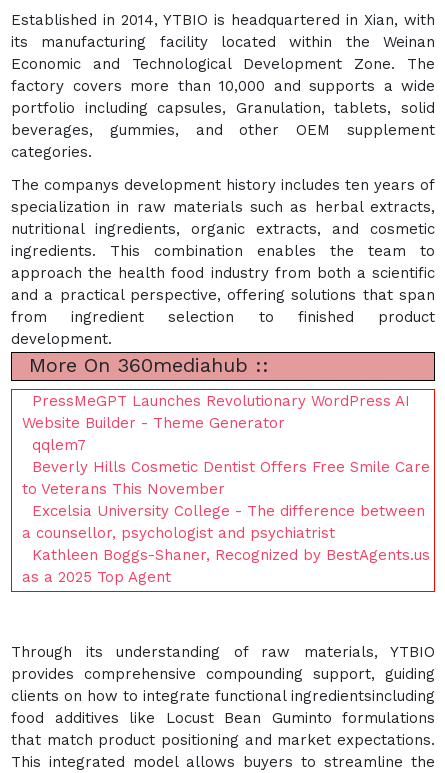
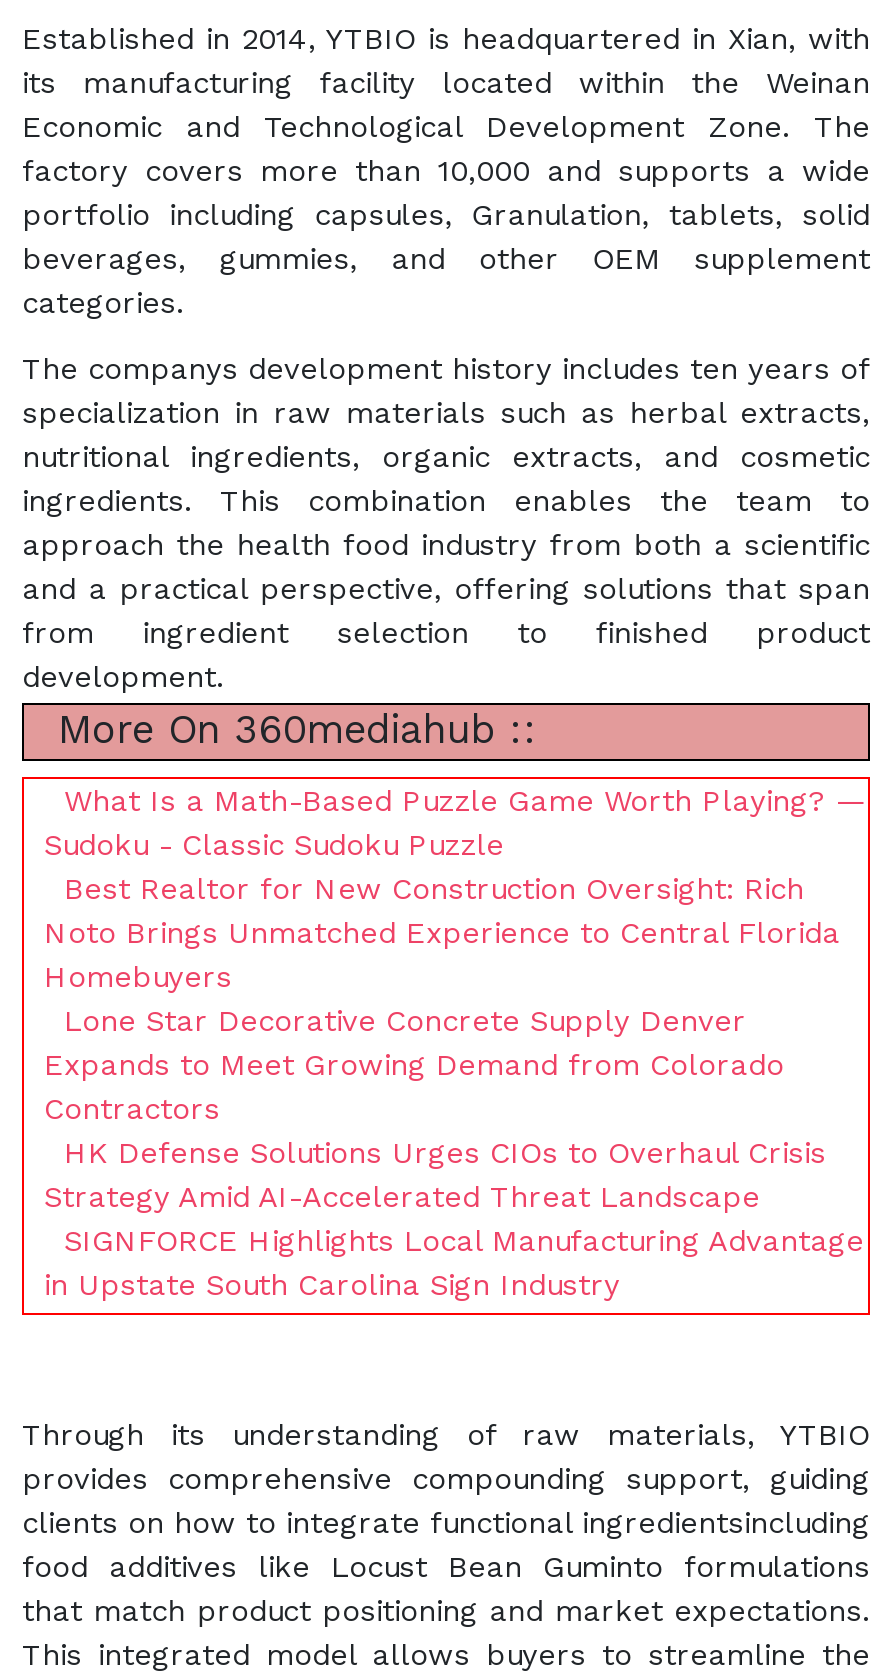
[22,392,430,586] PressMeGPT Launches Revolutionary WordPress AI | Website Builder - Theme Generator | qqlem7 | Beverly Hills Cosmetic Dentist Offers Free Smile Care | to Veterans This November | Excelsia University College - The difference between | a counsellor, psychologist and psychiatrist | Kathleen Boggs-Shaner, Recognized by BestAgents.us | as a 2025 Top Agent -> [44,782,866,1302] What Is a Math-Based Puzzle Game Worth Playing? — | Sudoku - Classic Sudoku Puzzle | Best Realtor for New Construction Oversight: Rich | Noto Brings Unmatched Experience to Central Florida | Homebuyers | Lone Star Decorative Concrete Supply Denver | Expands to Meet Growing Demand from Colorado | Contractors | HK Defense Solutions Urges CIOs to Overhaul Crisis | Strategy Amid AI-Accelerated Threat Landscape | SIGNFORCE Highlights Local Manufacturing Advantage | in Upstate South Carolina Sign Industry

